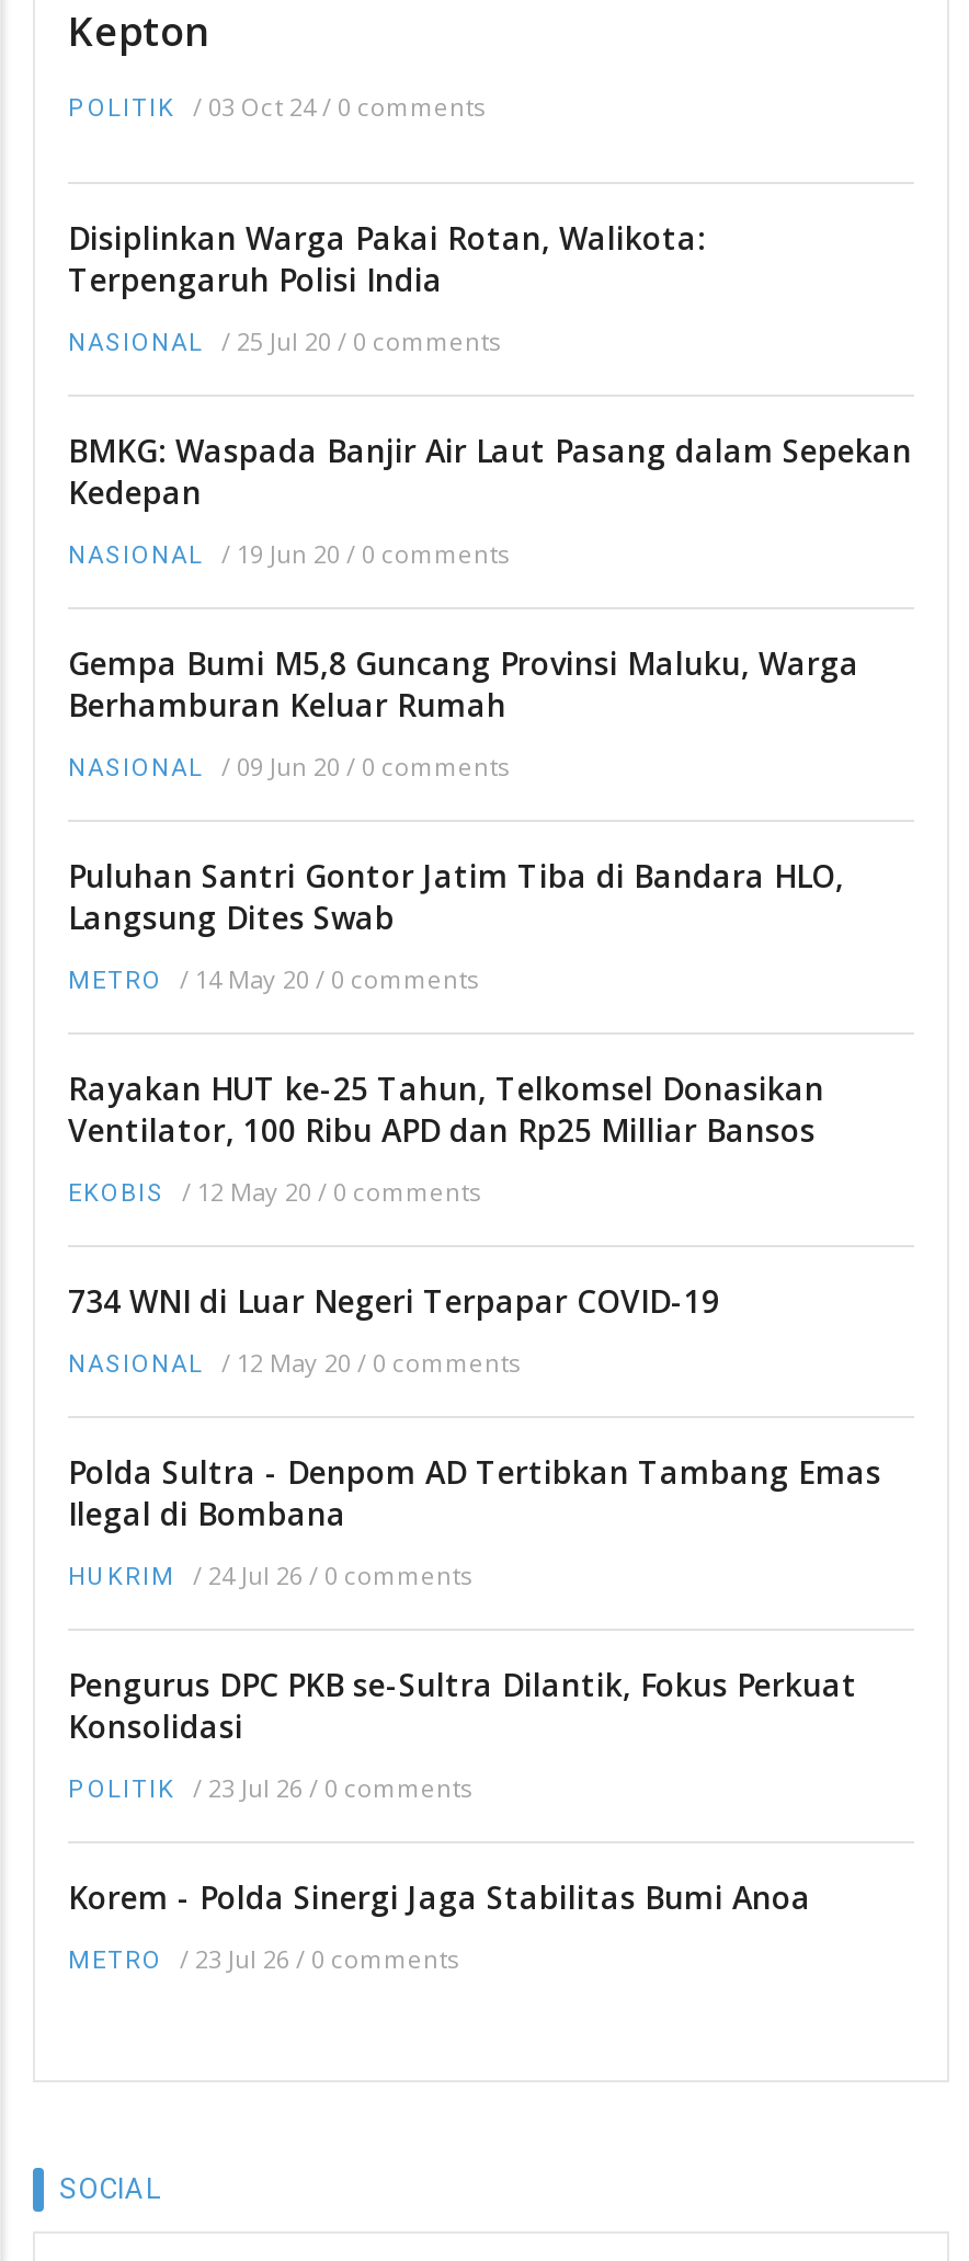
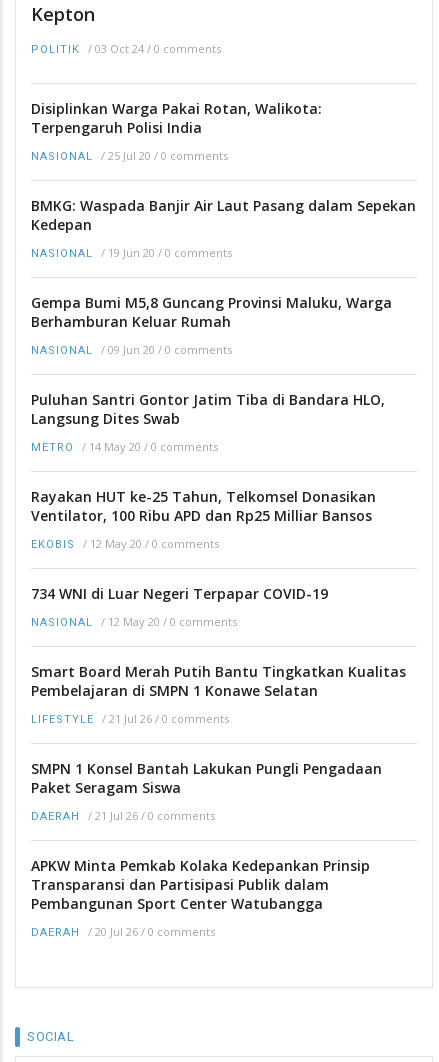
[68,1451,881,1534] Polda Sultra - Denpom AD Tertibkan Tambang Emas | Ilegal di Bombana -> [31,662,406,700] Smart Board Merah Putih Bantu Tingkatkan Kualitas | Pembelajaran di SMPN 1 Konawe Selatan
[68,1558,471,1591] HUKRIM / 24 Jul 26 / 0 comments -> [31,711,229,726] LIFESTYLE / 21 Jul 26 / 0 comments
[68,1663,857,1747] Pengurus DPC PKB se-Sultra Dilantik, Fokus Perkuat | Konsolidasi -> [31,759,382,797] SMPN 1 Konsel Bantah Lakukan Pungli Pengadaan | Paket Seragam Siswa
[68,1771,471,1804] POLITIK / 23 Jul 26 / 0 comments -> [31,808,215,823] DAERAH / 21 Jul 26 / 0 comments
[68,1876,811,1918] Korem - Polda Sinergi Jaga Stabilitas Bumi Anoa -> [31,856,370,913] APKW Minta Pemkab Kolaka Kedepankan Prinsip | Transparansi dan Partisipasi Publik dalam | Pembangunan Sport Center Watubangga
[68,1942,458,1975] METRO / 23 Jul 26 / 0 comments -> [31,924,215,939] DAERAH / 20 Jul 26 / 0 comments

